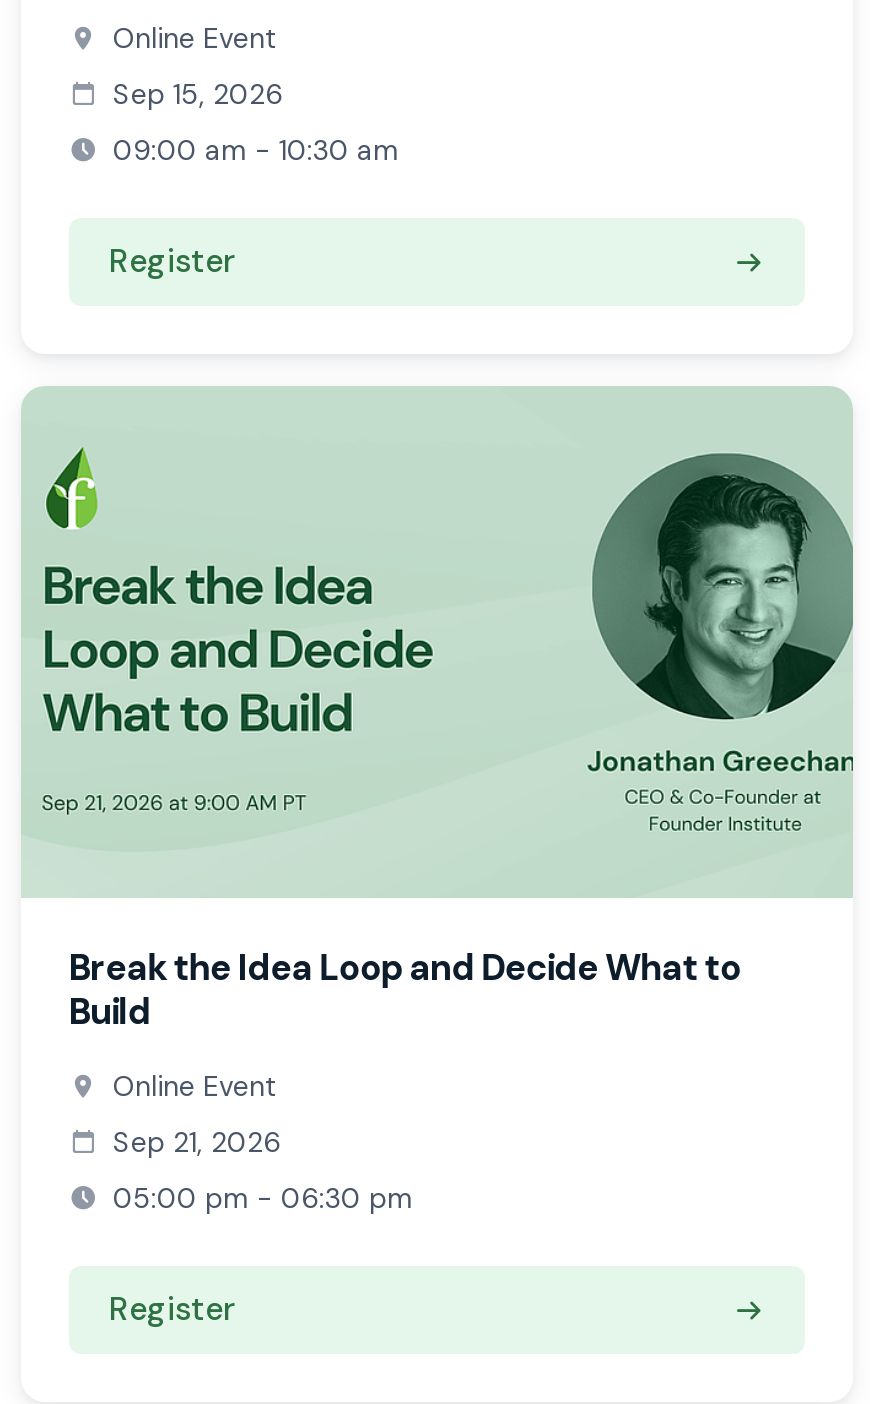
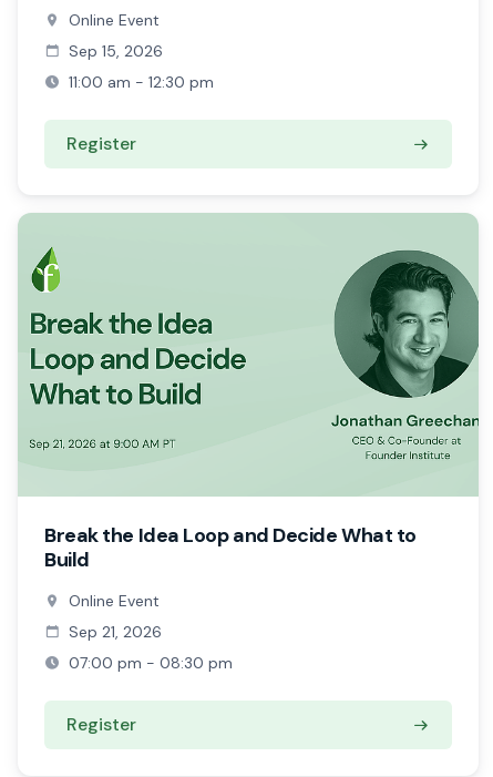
[113,131,399,167] 09:00 am - 10:30 am -> [69,71,214,91] 11:00 am - 12:30 pm
[113,1179,413,1215] 05:00 pm - 06:30 pm -> [69,652,233,672] 07:00 pm - 08:30 pm

